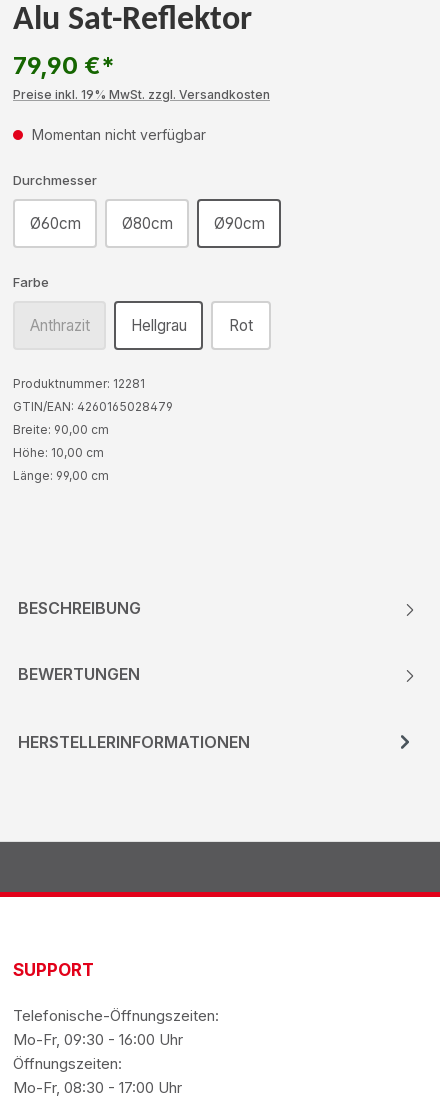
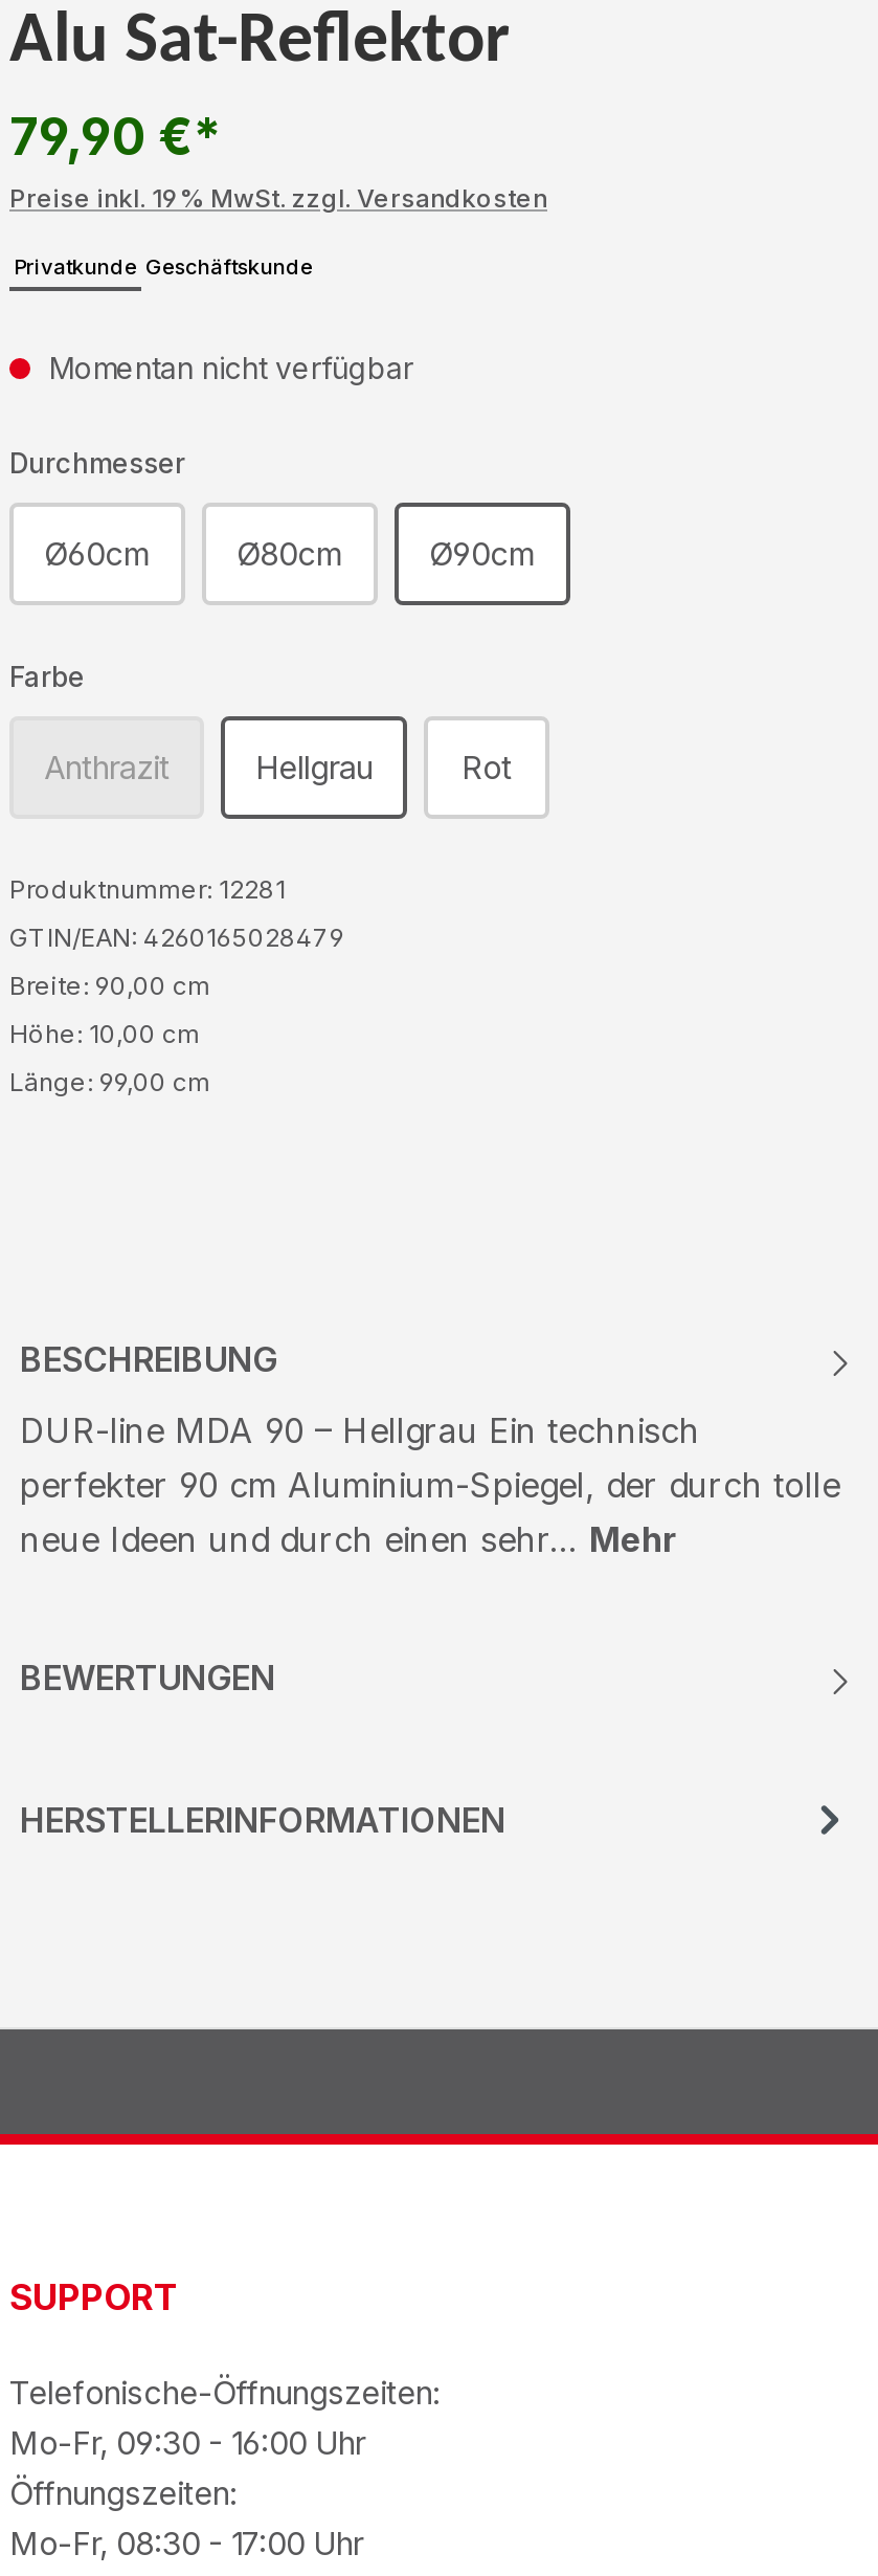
none -> [14,253,313,279] Privatkunde Geschäftskunde
none -> [20,1409,840,1560] DUR-line MDA 90 – Hellgrau Ein technisch | perfekter 90 cm Aluminium-Spiegel, der durch tolle | neue Ideen und durch einen sehr… Mehr

